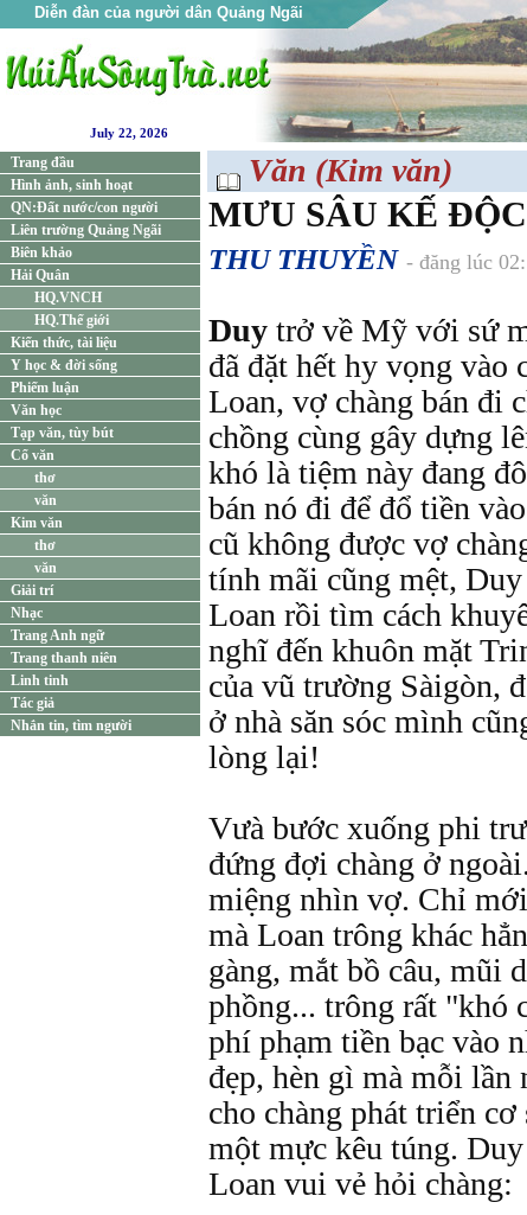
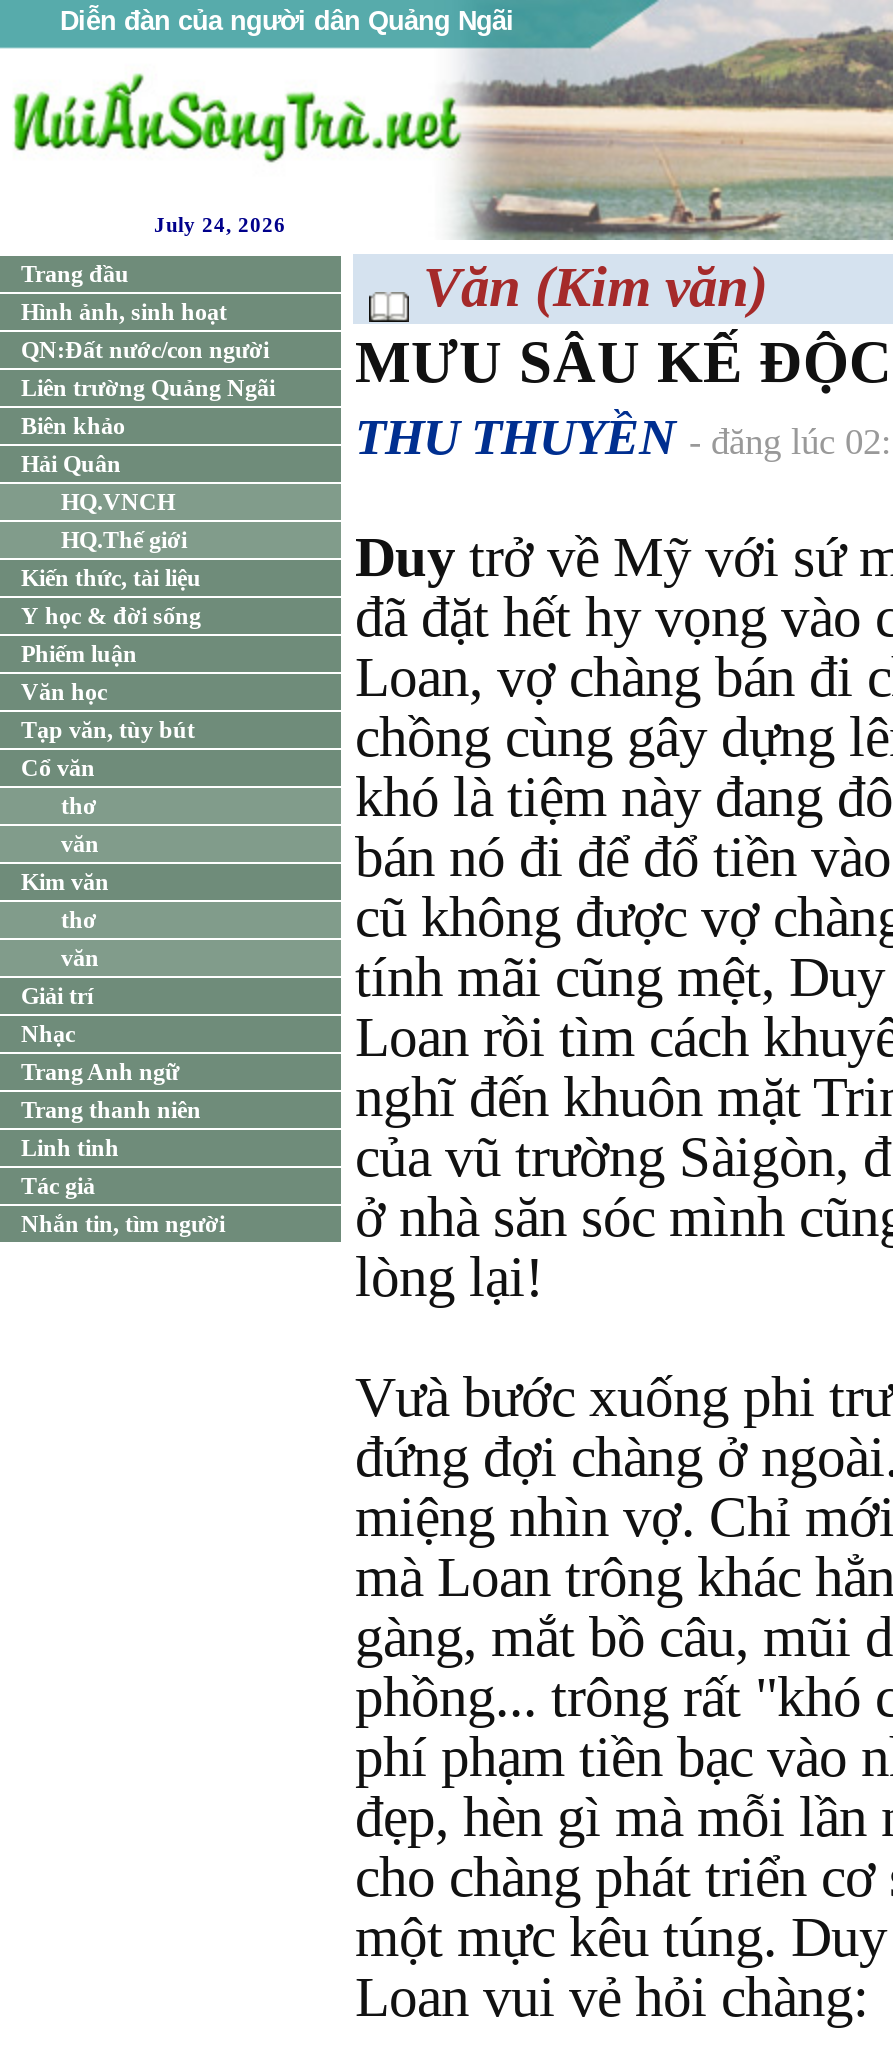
[86,127,168,140] July 22, 2026 -> [148,214,286,236] July 24, 2026

